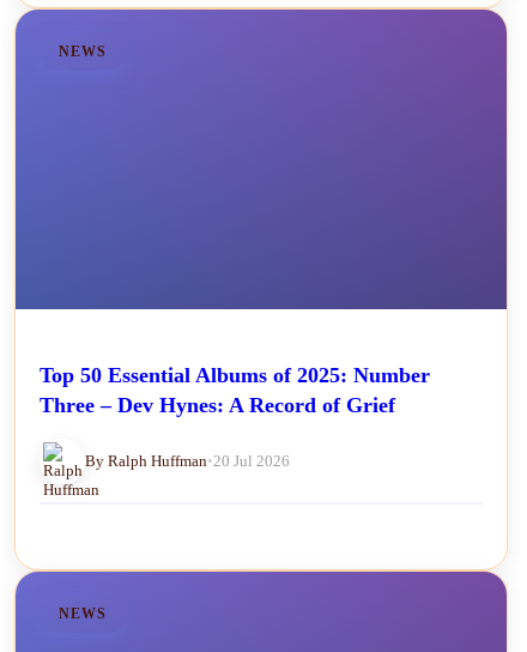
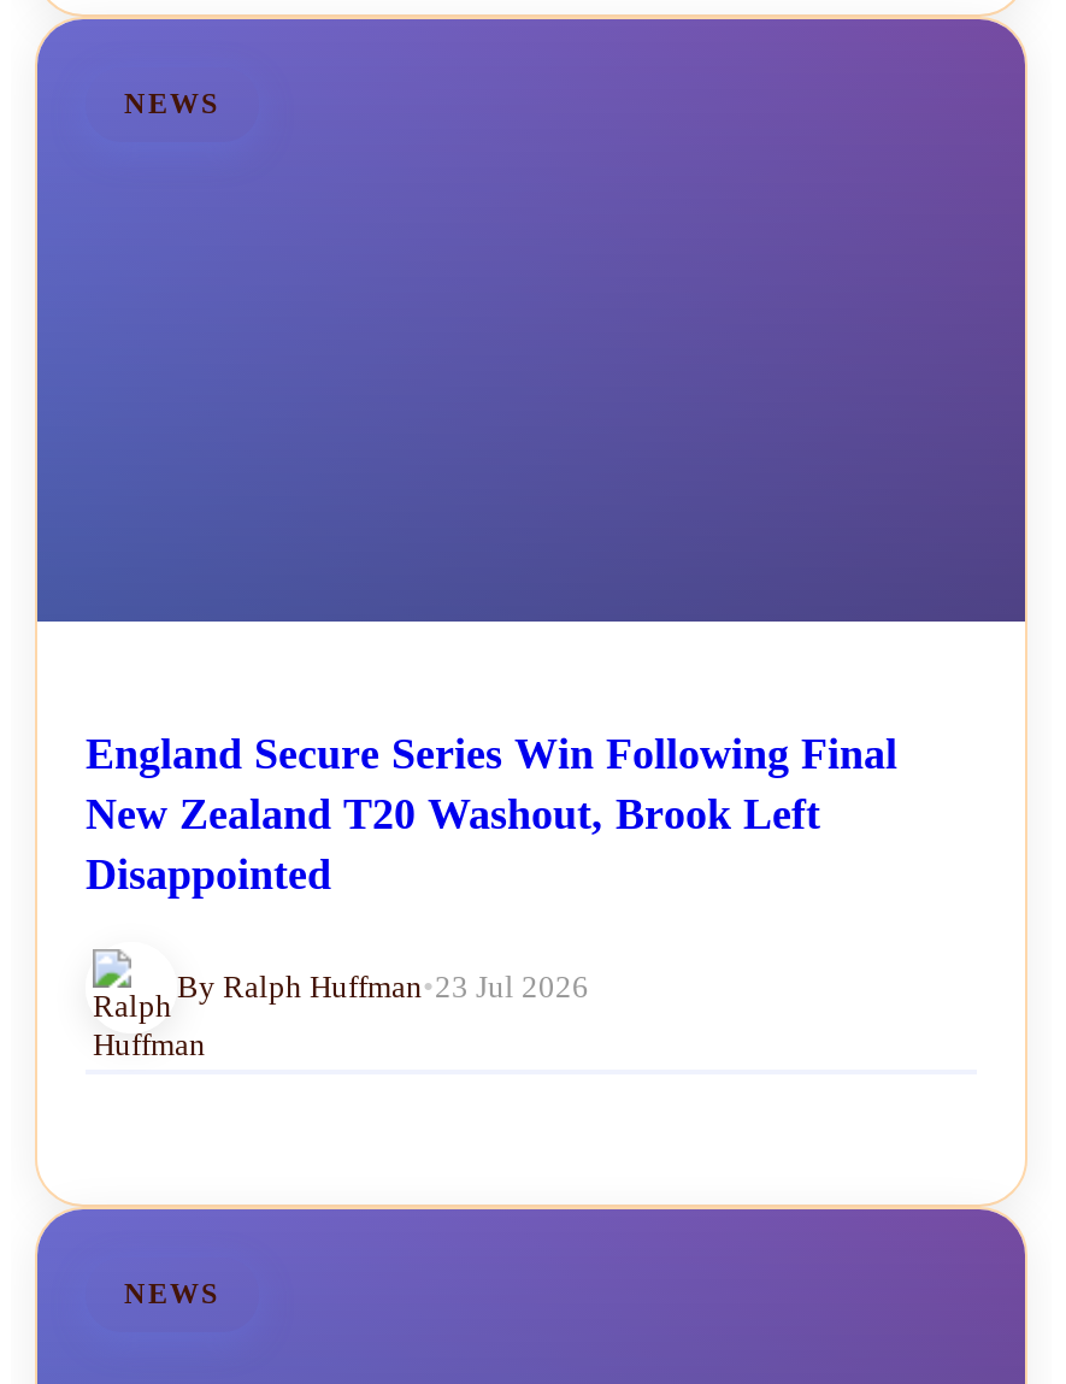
[40,364,430,417] Top 50 Essential Albums of 2025: Number | Three – Dev Hynes: A Record of Grief -> [86,731,897,899] England Secure Series Win Following Final | New Zealand T20 Washout, Brook Left | Disappointed
[85,452,290,470] By Ralph Huffman • 20 Jul 2026 -> [177,969,589,1005] By Ralph Huffman • 23 Jul 2026

